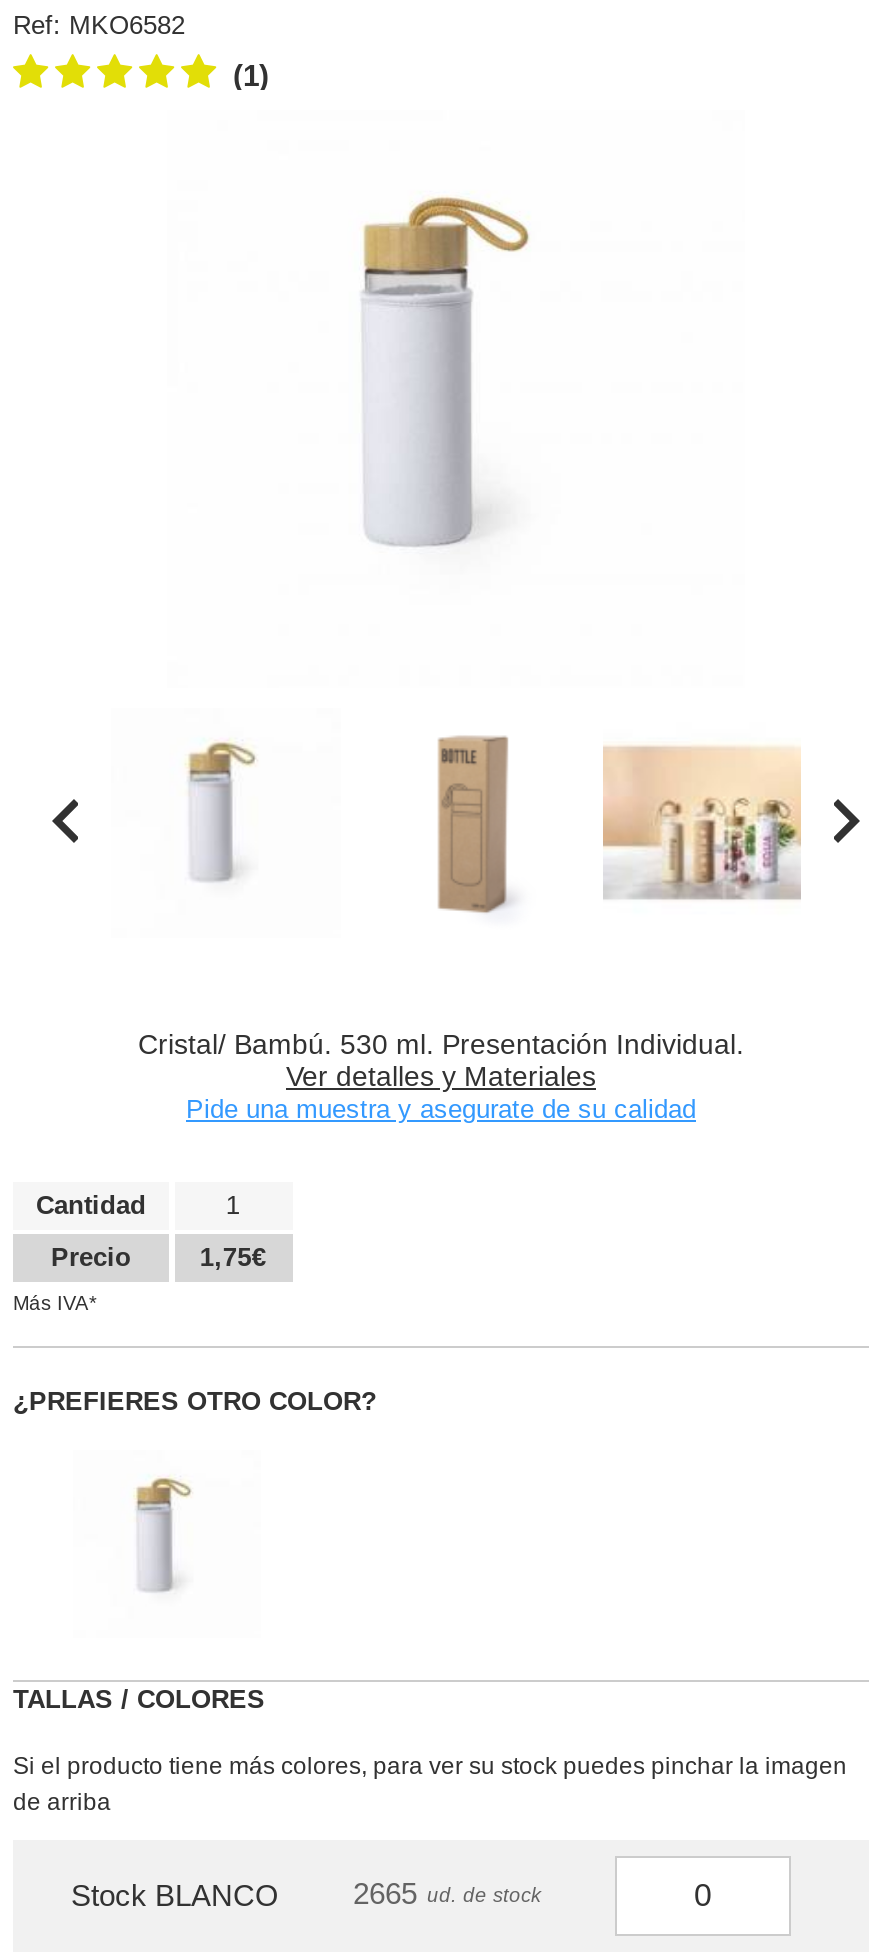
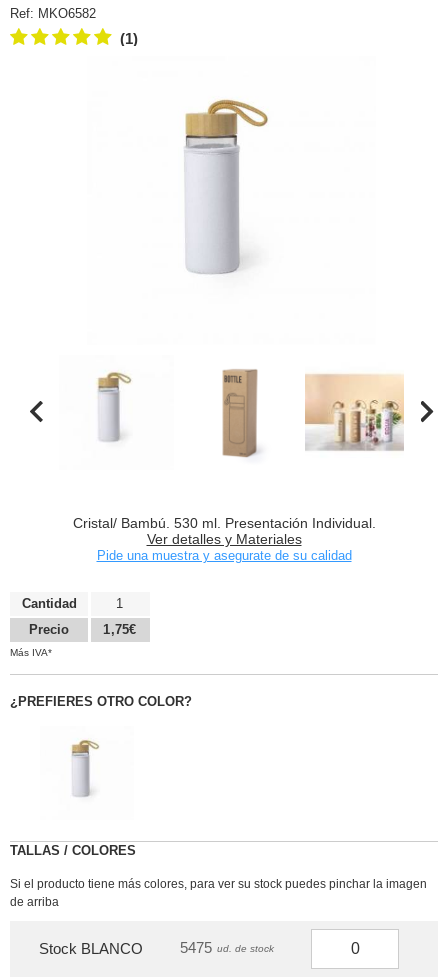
[353,1876,541,1910] 2665 ud. de stock -> [180,939,274,956] 5475 ud. de stock

